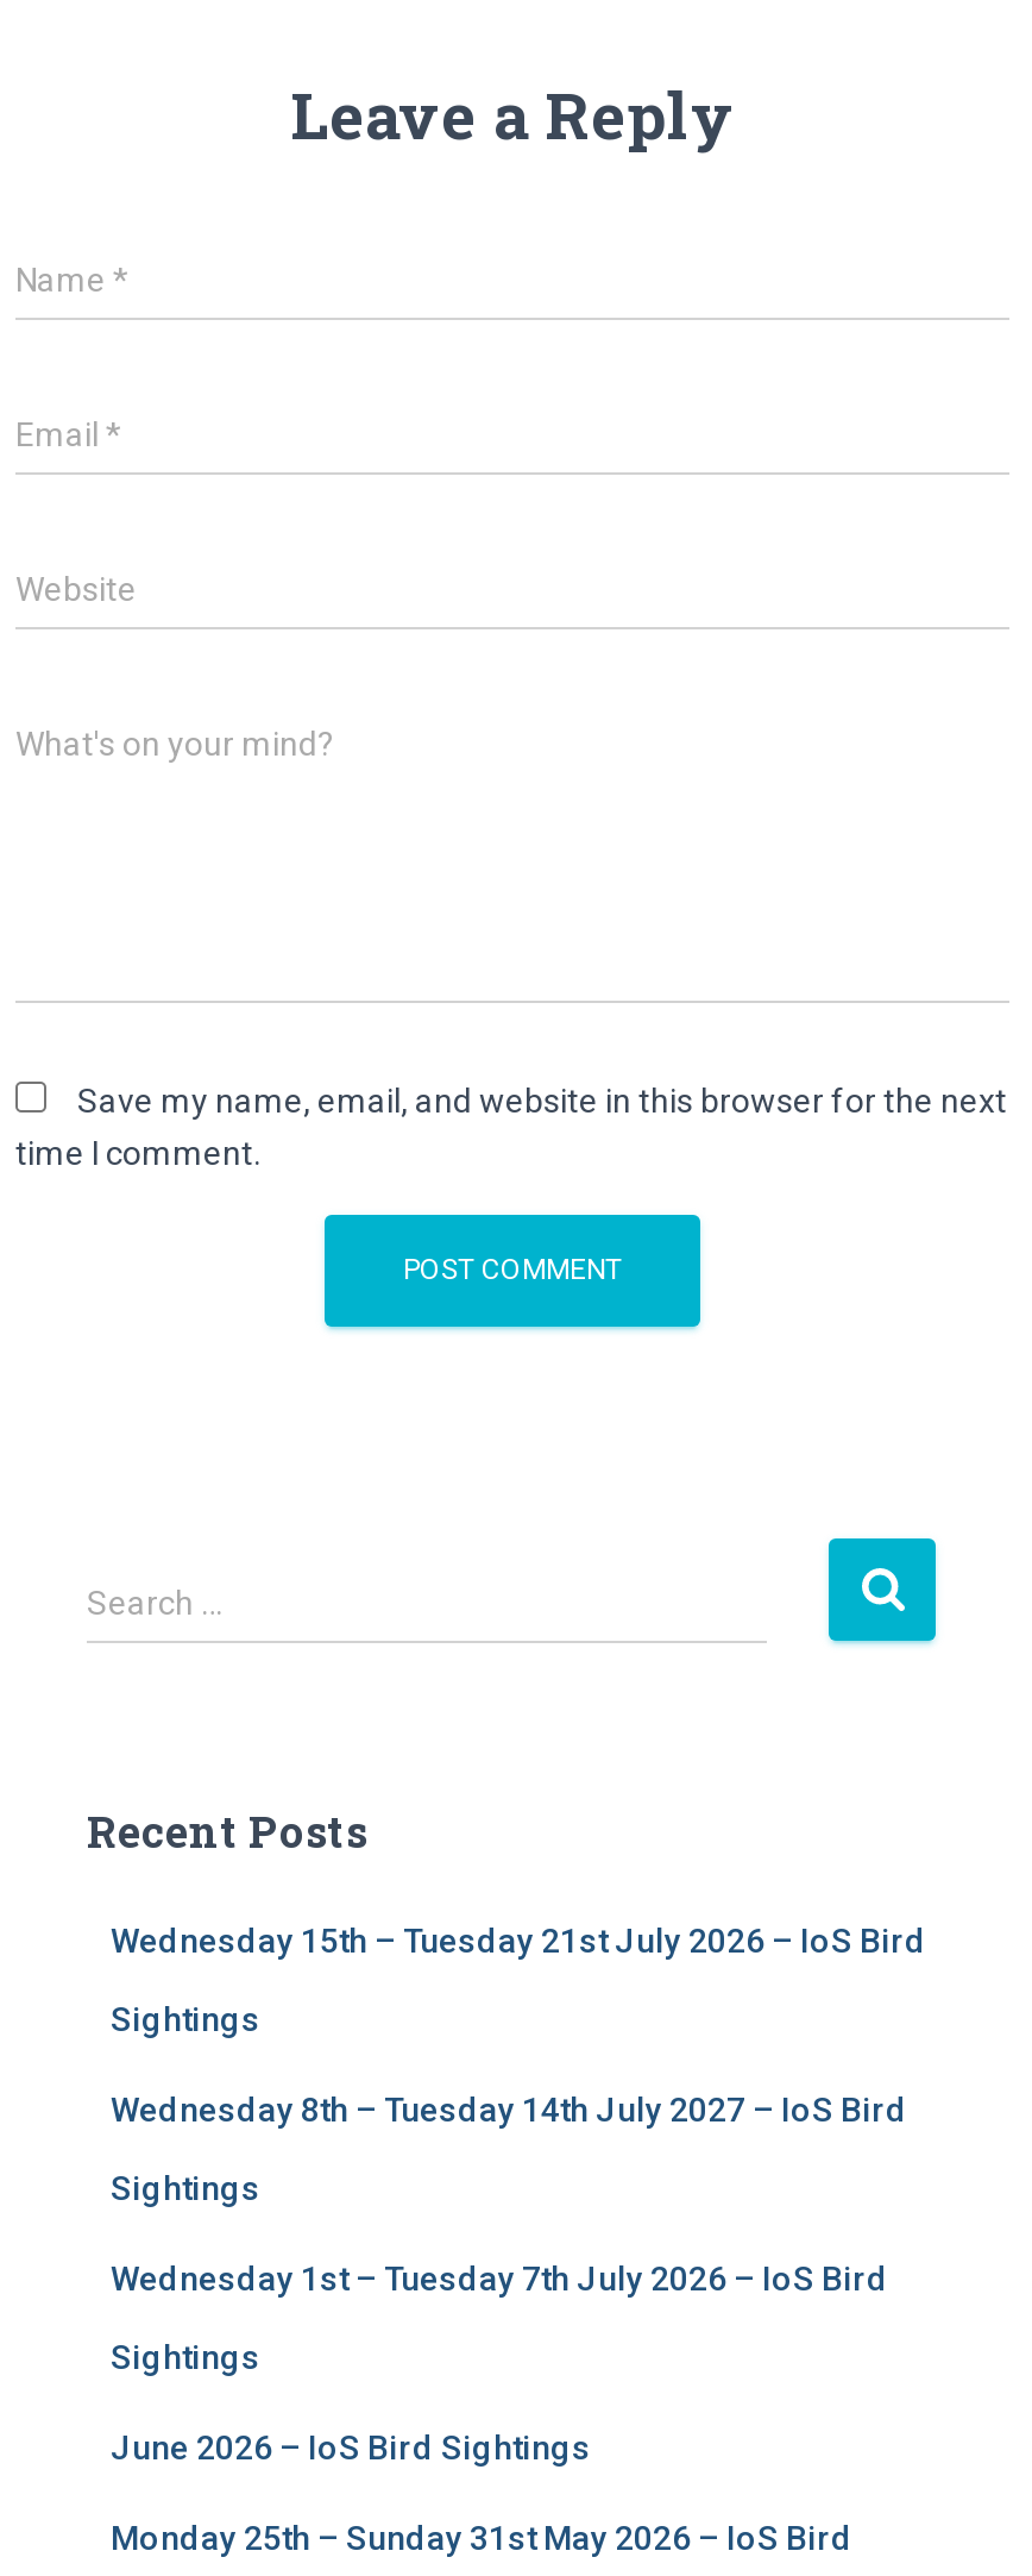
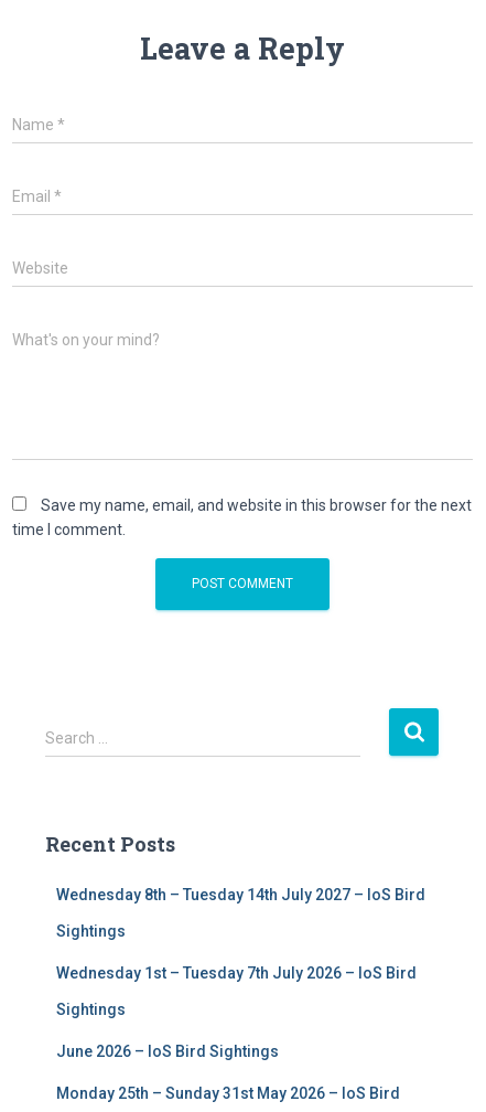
[111,1922,926,2038] Wednesday 15th – Tuesday 21st July 2026 – IoS Bird | Sightings -> none

